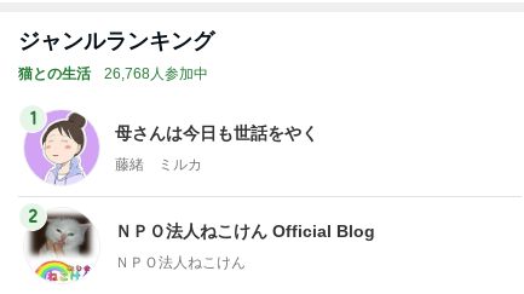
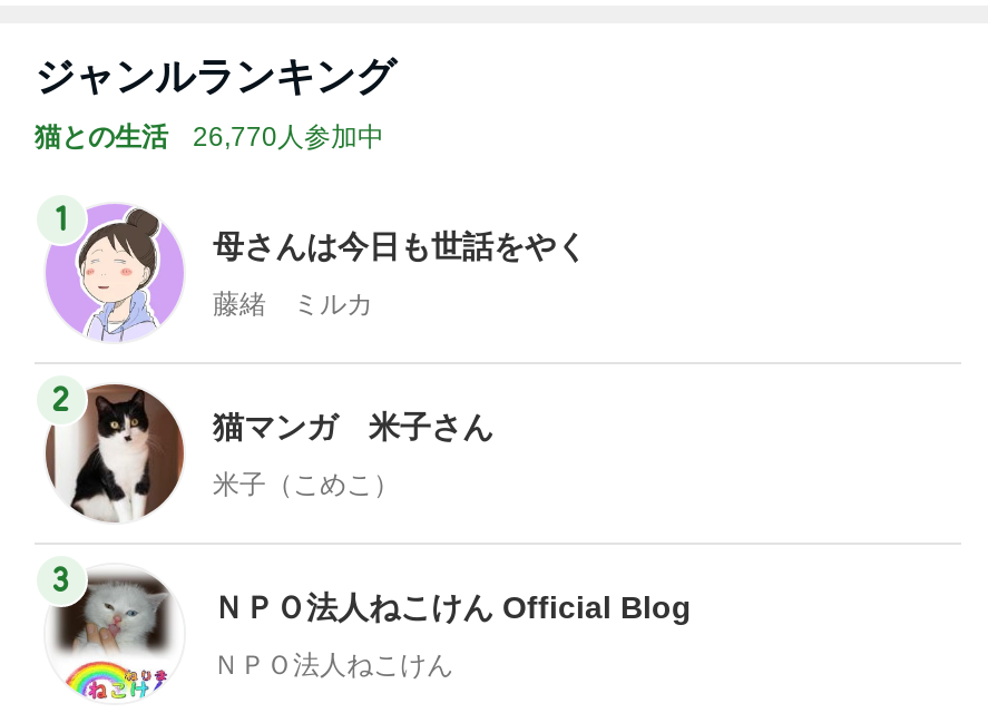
[18,65,208,82] 猫との生活 26,768人参加中 -> [35,121,384,153] 猫との生活 26,770人参加中
none -> [43,382,493,596] [image] | 猫マンガ 米子さん | 米子（こめこ） | 3

